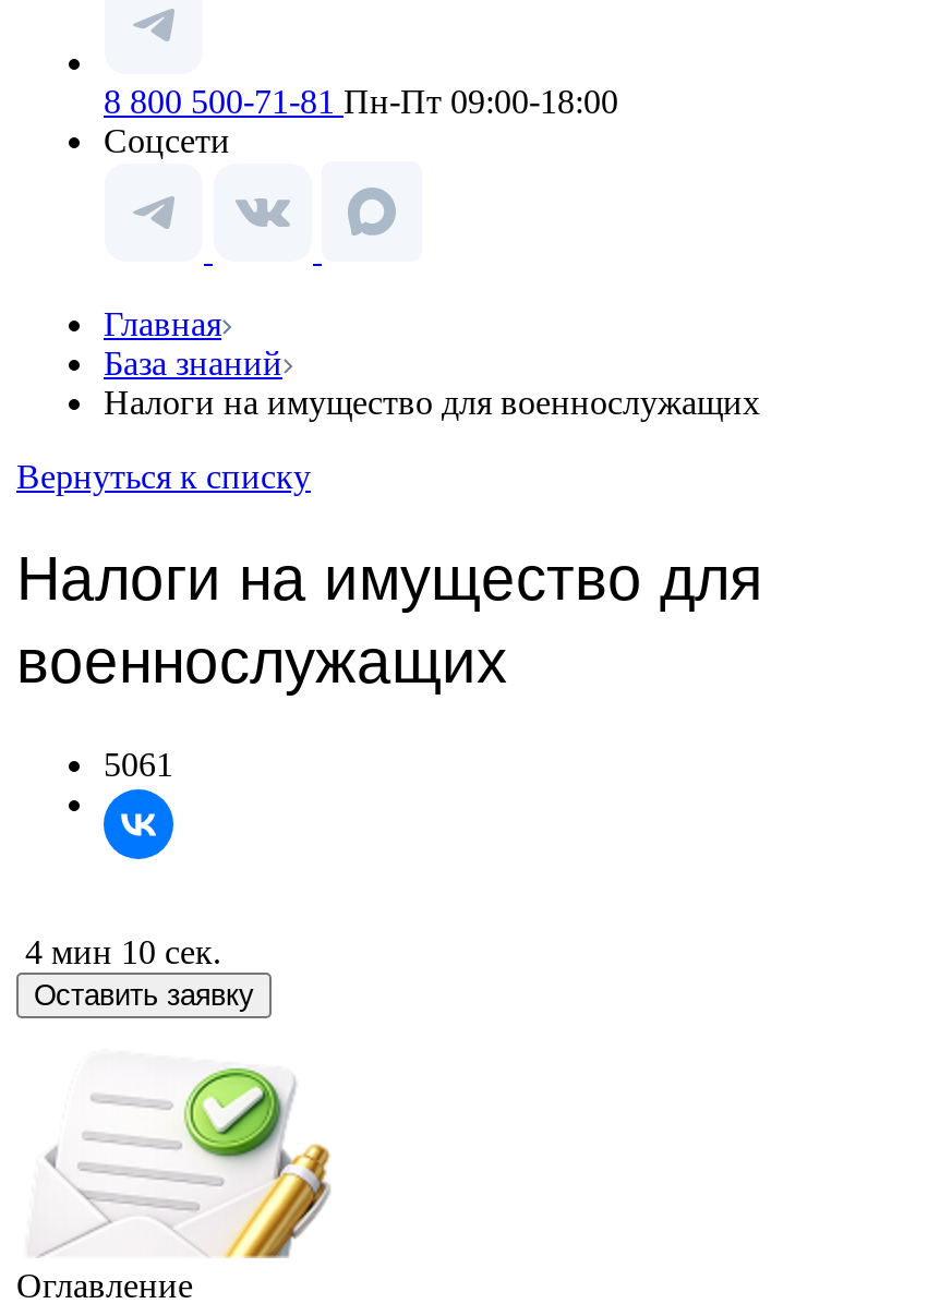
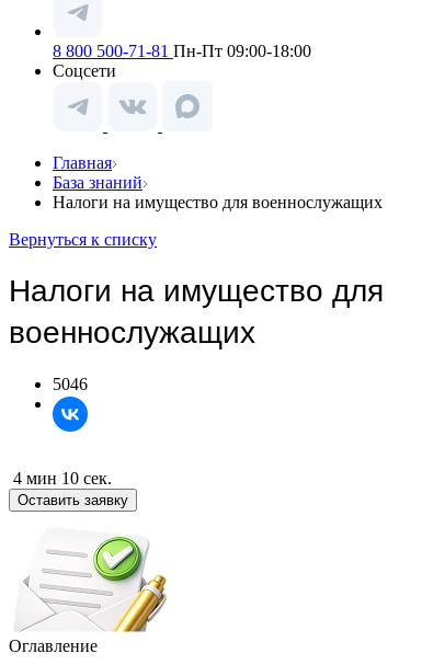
[104,745,173,782] 5061 -> [53,374,88,393] 5046

